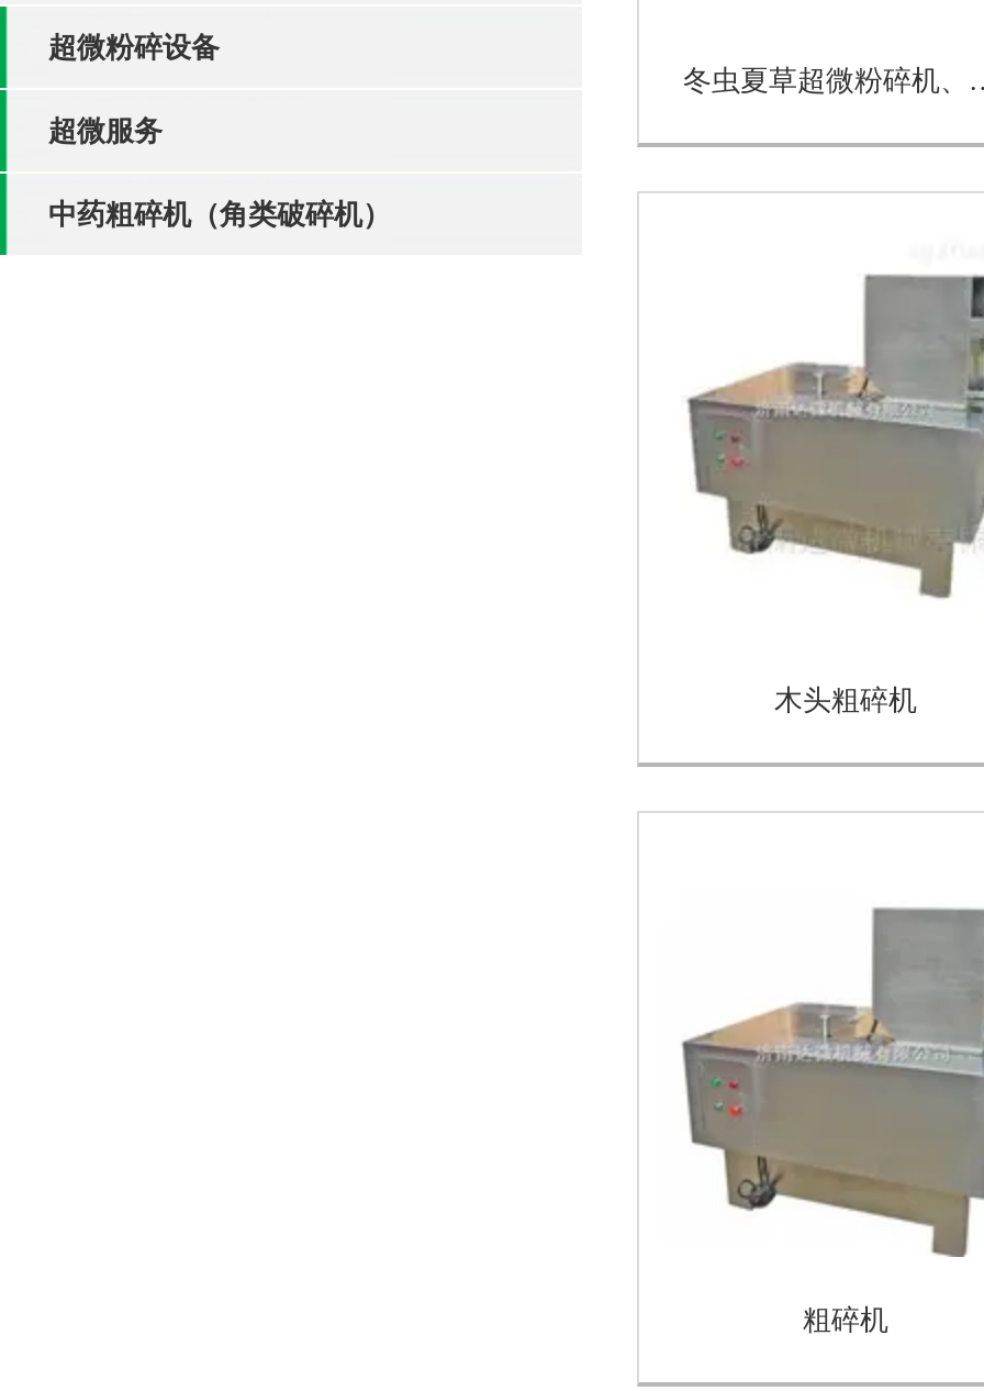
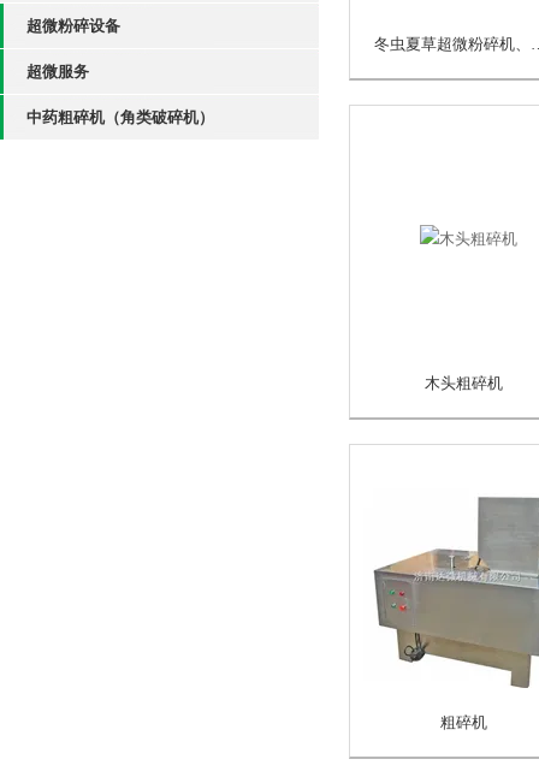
[685,272,977,600] [image] -> none

